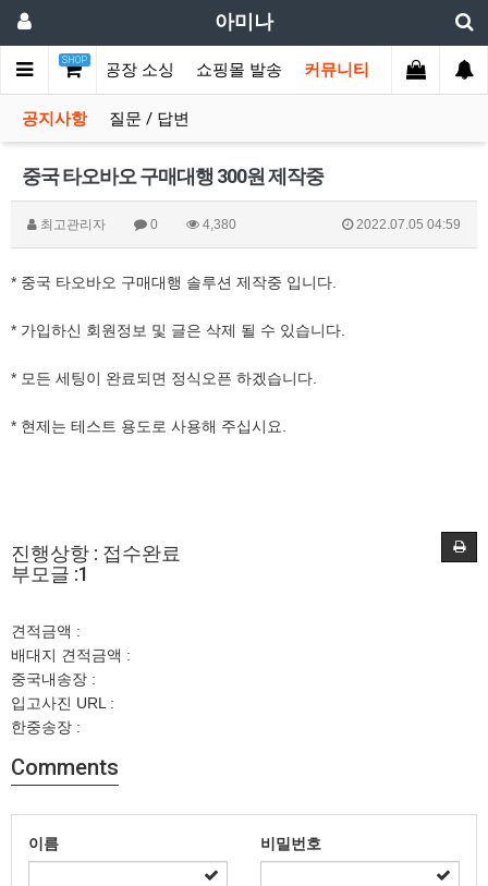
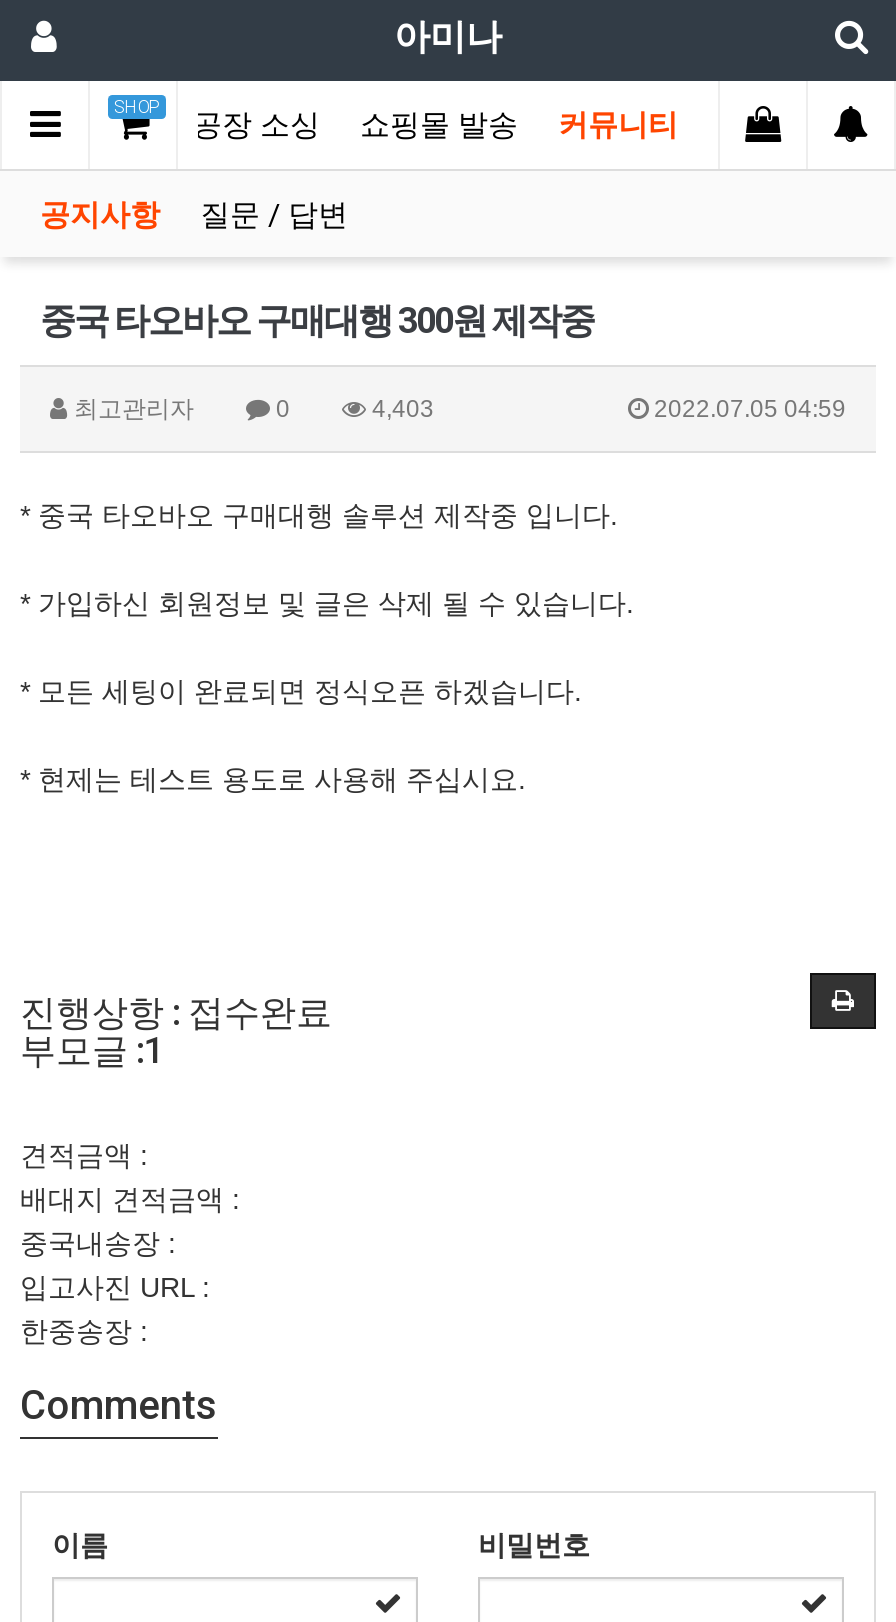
[199,217,236,232] 4,380 -> [366,395,434,423] 4,403

